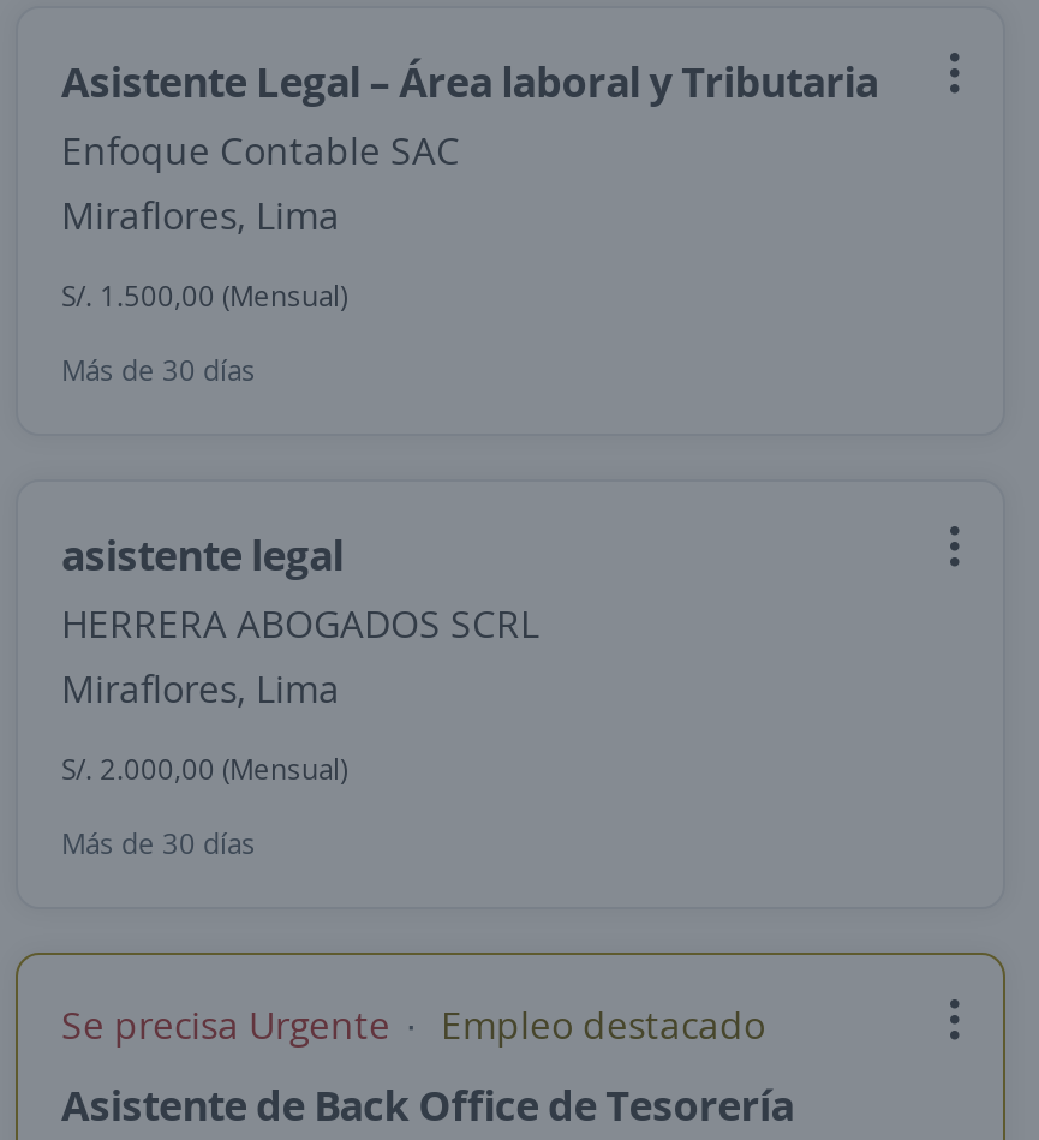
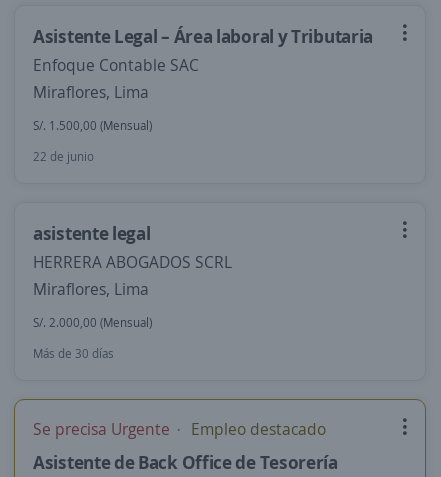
[61,350,256,390] Más de 30 días -> [33,148,94,165] 22 de junio

